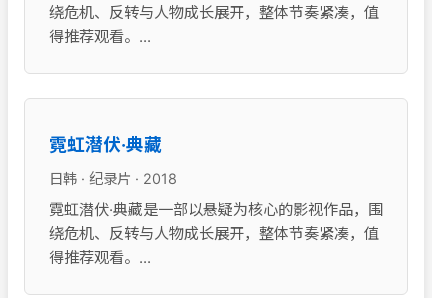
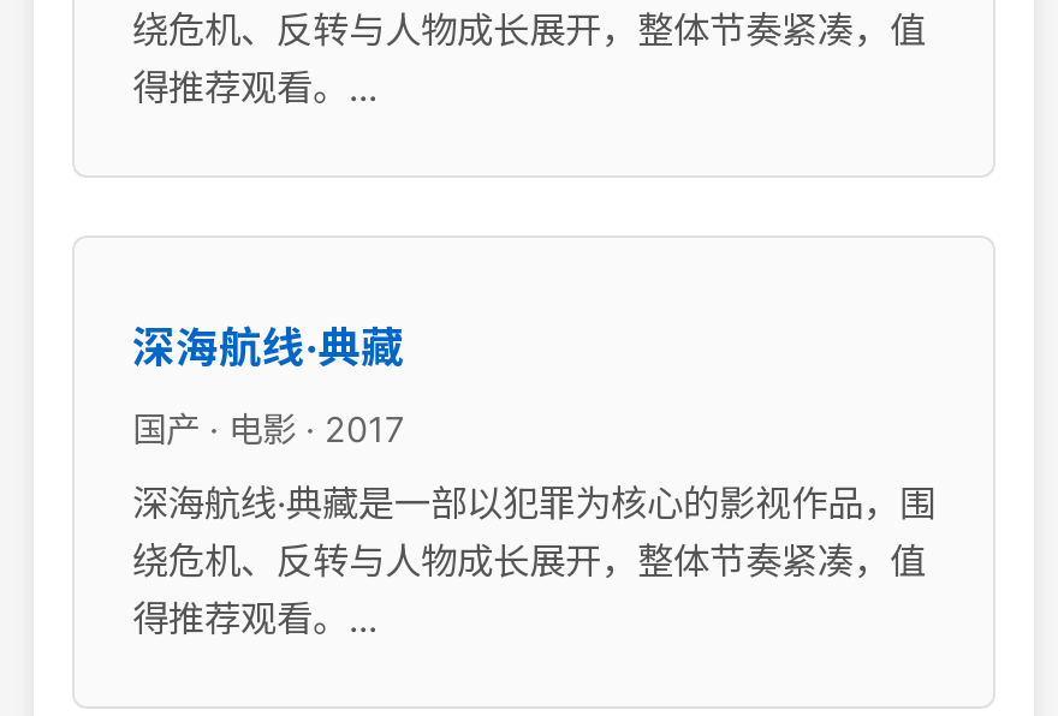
[49,134,162,155] 霓虹潜伏·典藏 -> [132,322,404,372] 深海航线·典藏
[49,170,177,187] 日韩 · 纪录片 · 2018 -> [132,408,404,449] 国产 · 电影 · 2017
[49,200,383,219] 霓虹潜伏·典藏是一部以悬疑为核心的影视作品，围 -> [132,481,935,526] 深海航线·典藏是一部以犯罪为核心的影视作品，围

